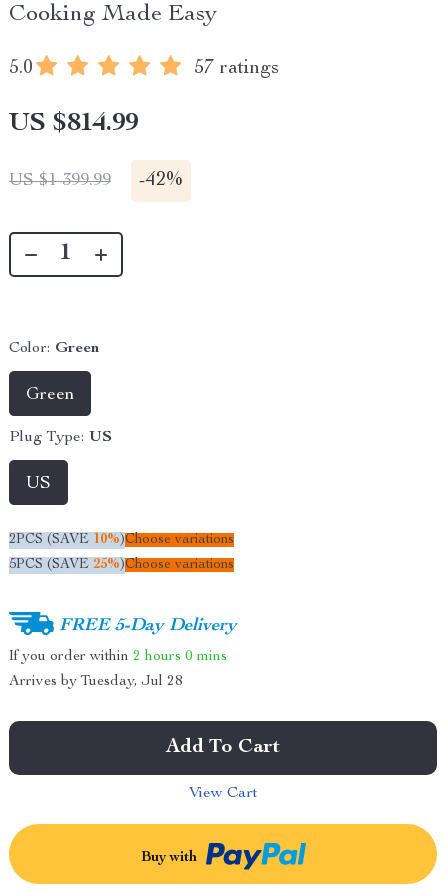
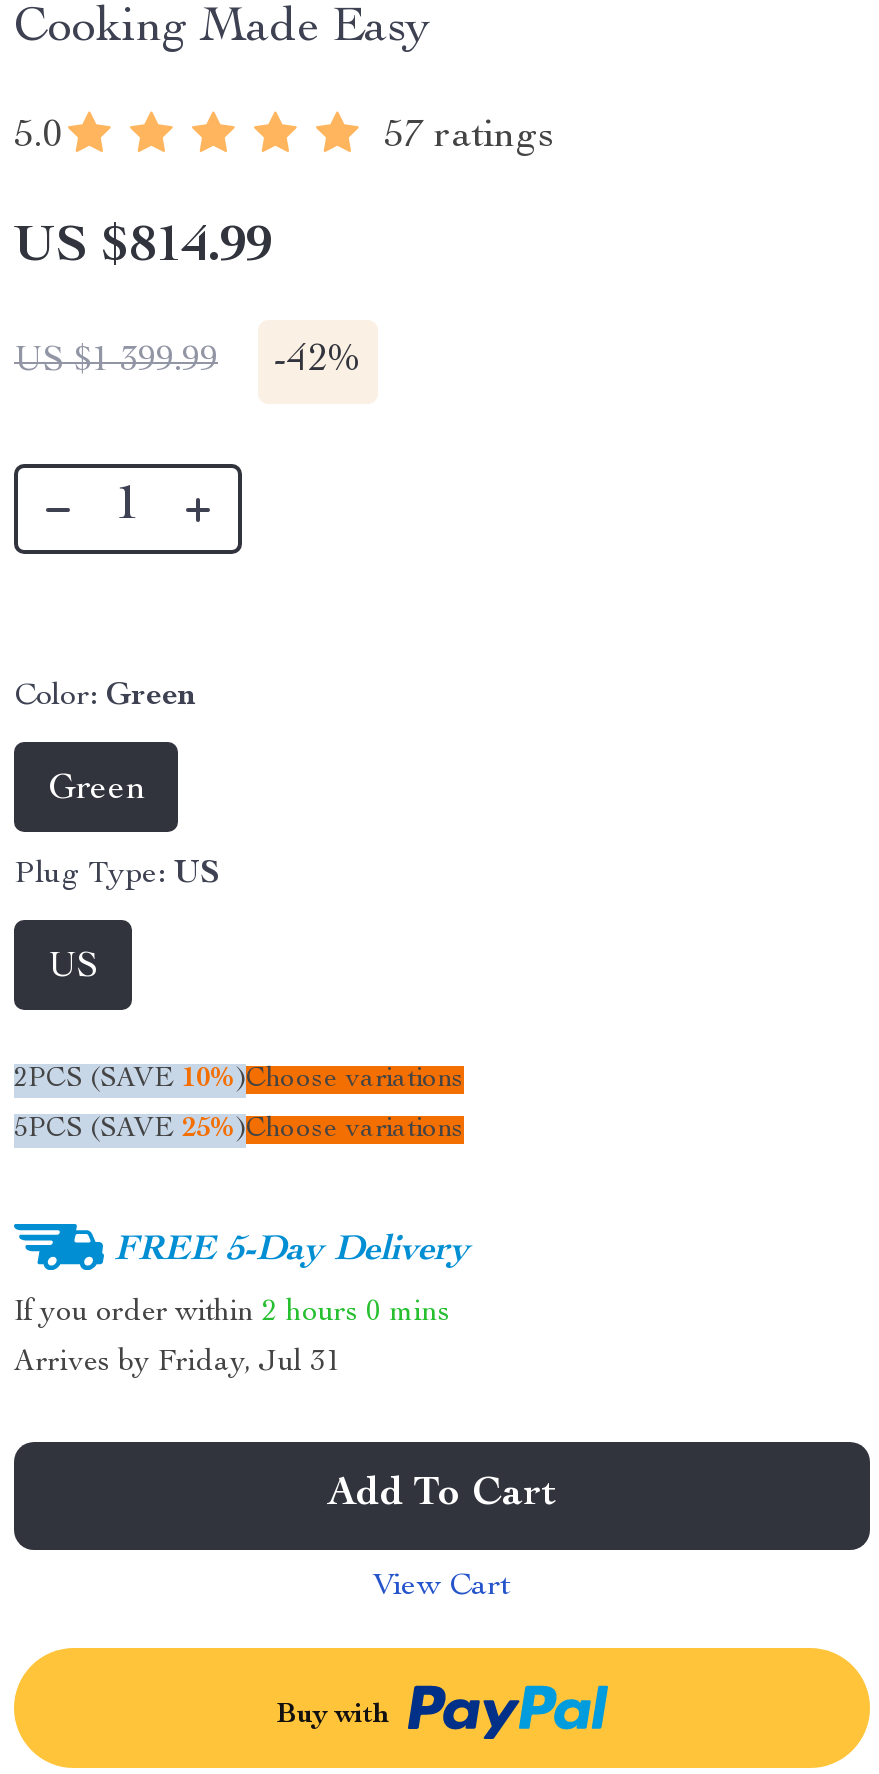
[9,674,183,689] Arrives by Tuesday, Jul 28 -> [14,1348,342,1378] Arrives by Friday, Jul 31

